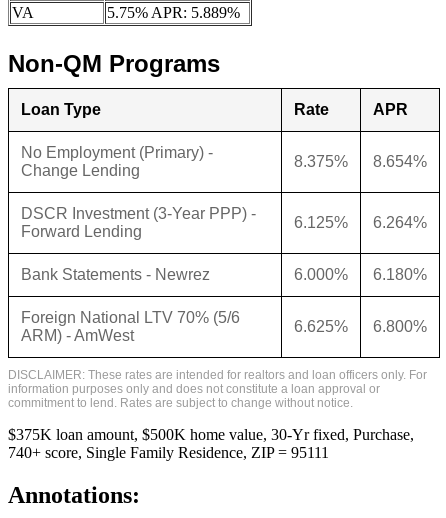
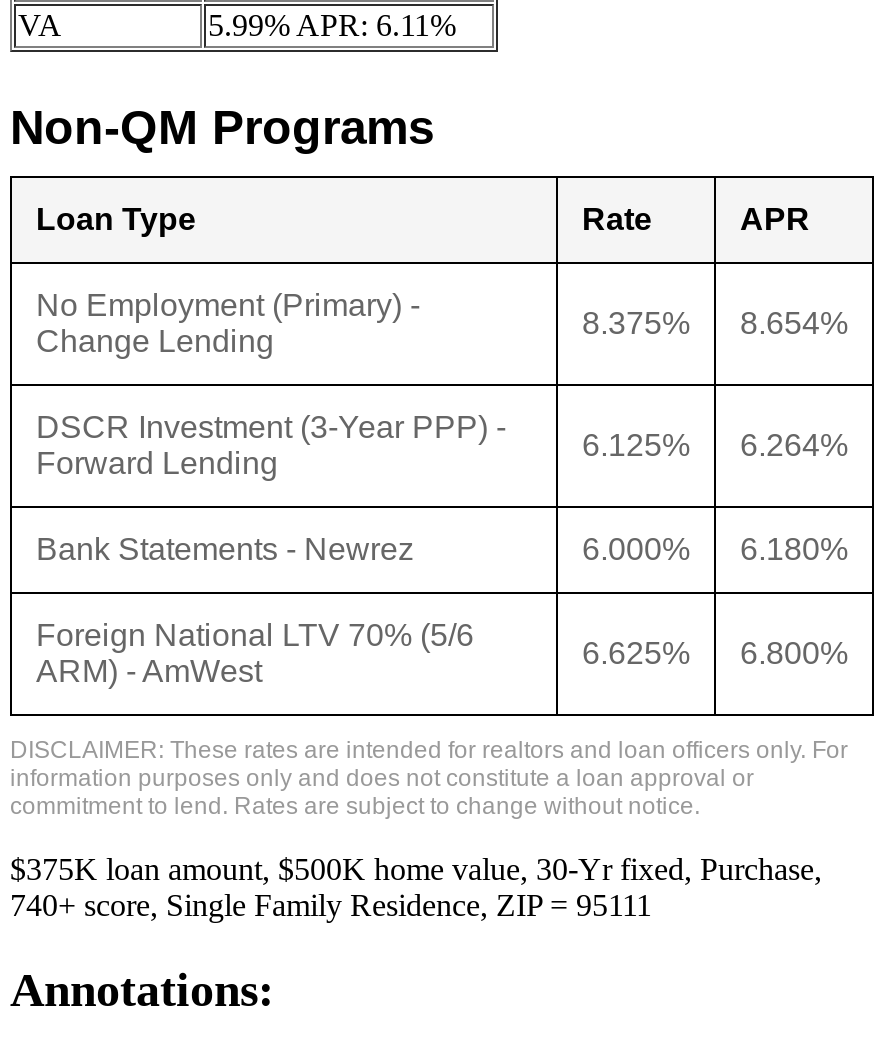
[107,4,240,21] 5.75% APR: 5.889% -> [208,8,456,42] 5.99% APR: 6.11%

